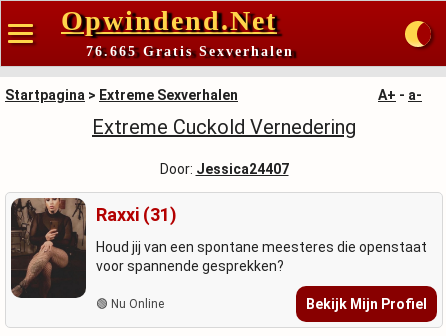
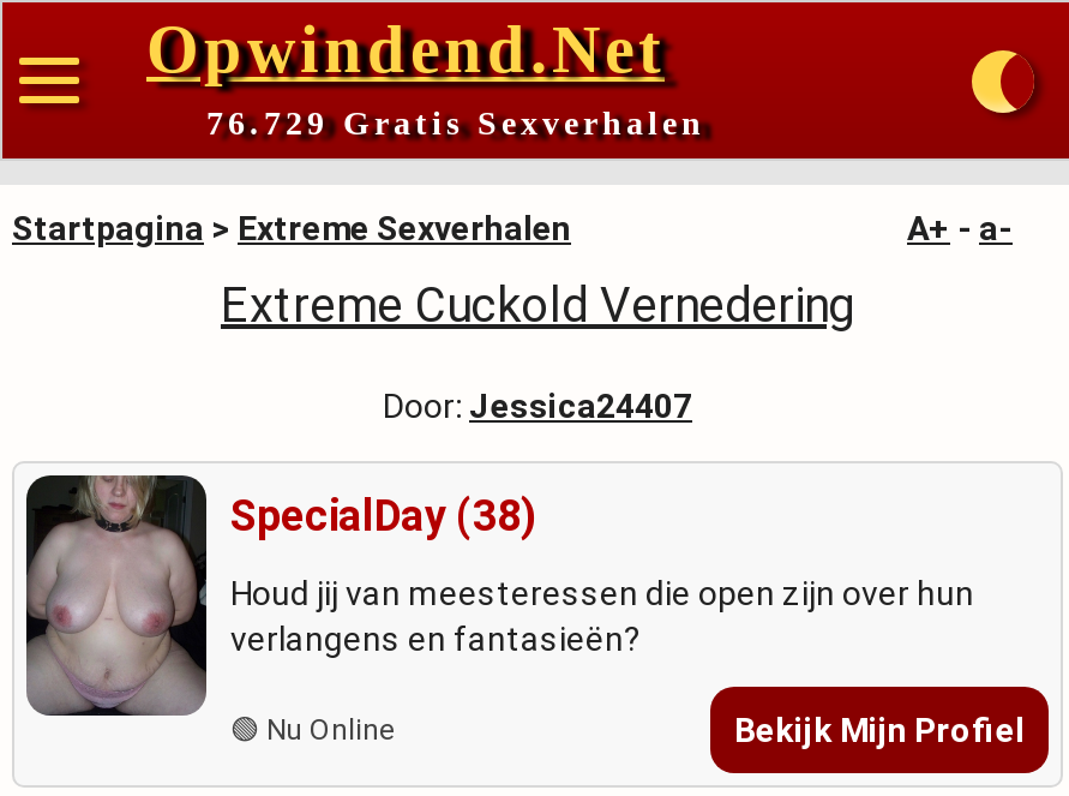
[86,43,294,58] 76.665 Gratis Sexverhalen -> [206,104,705,140] 76.729 Gratis Sexverhalen
[11,197,177,298] [image] | Raxxi (31) -> [26,473,537,716] [image] | SpecialDay (38)
[96,239,427,274] Houd jij van een spontane meesteres die openstaat | voor spannende gesprekken? -> [230,574,974,658] Houd jij van meesteressen die open zijn over hun | verlangens en fantasieën?

